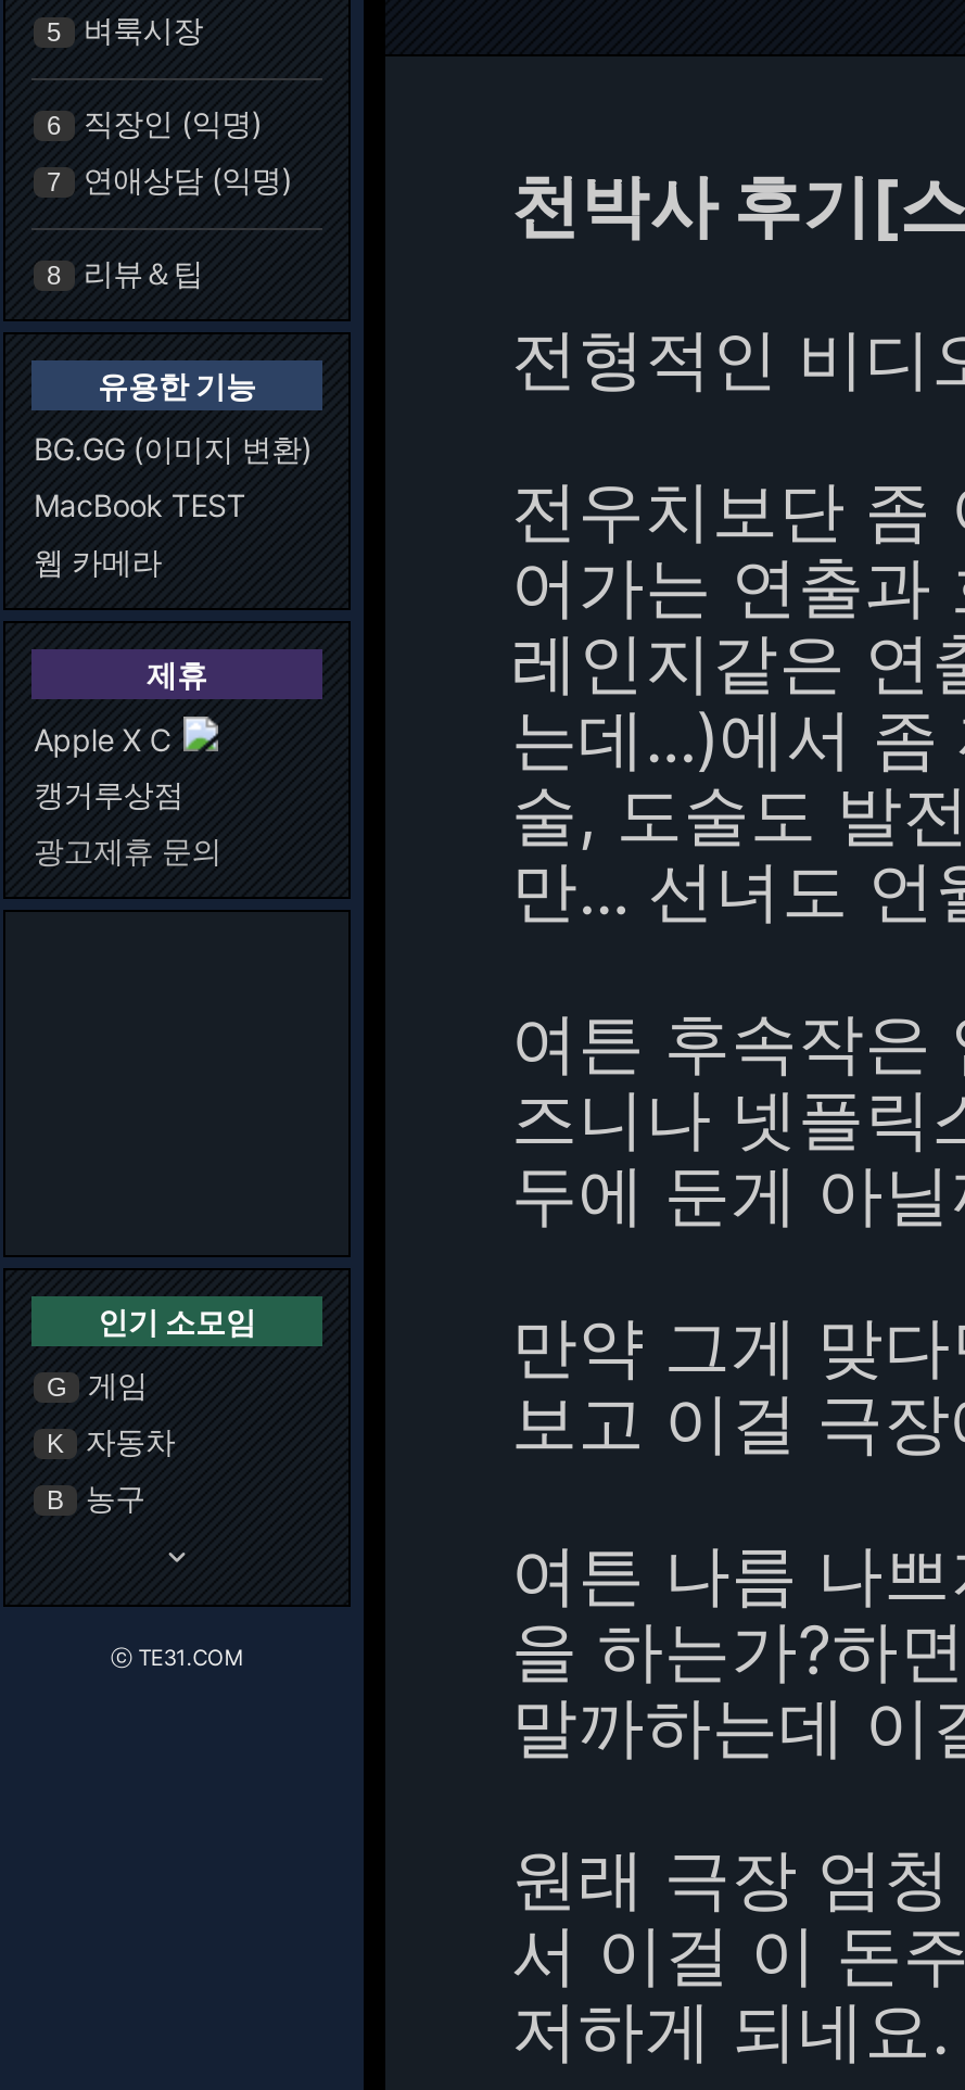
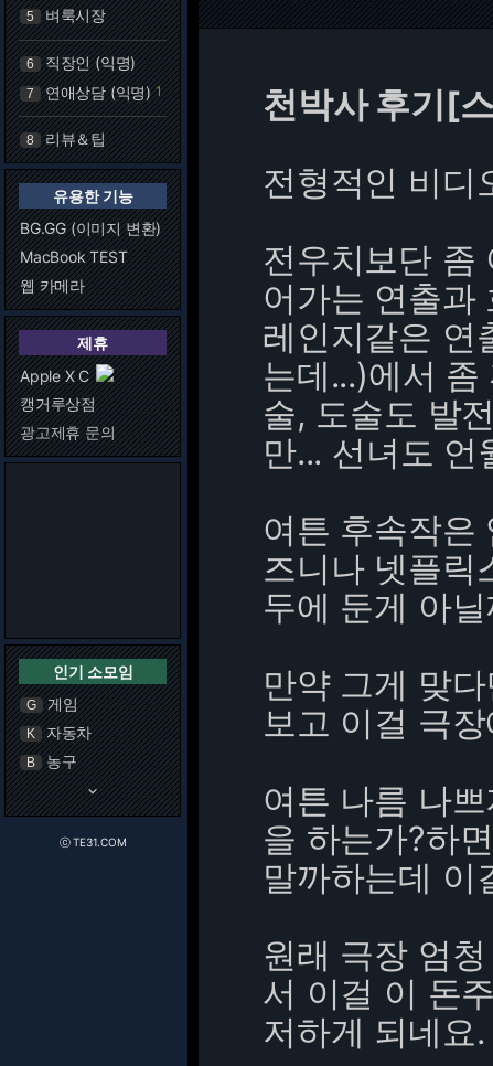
[83,161,292,198] 연애상담 (익명) -> [45,83,162,101] 연애상담 (익명) 1

